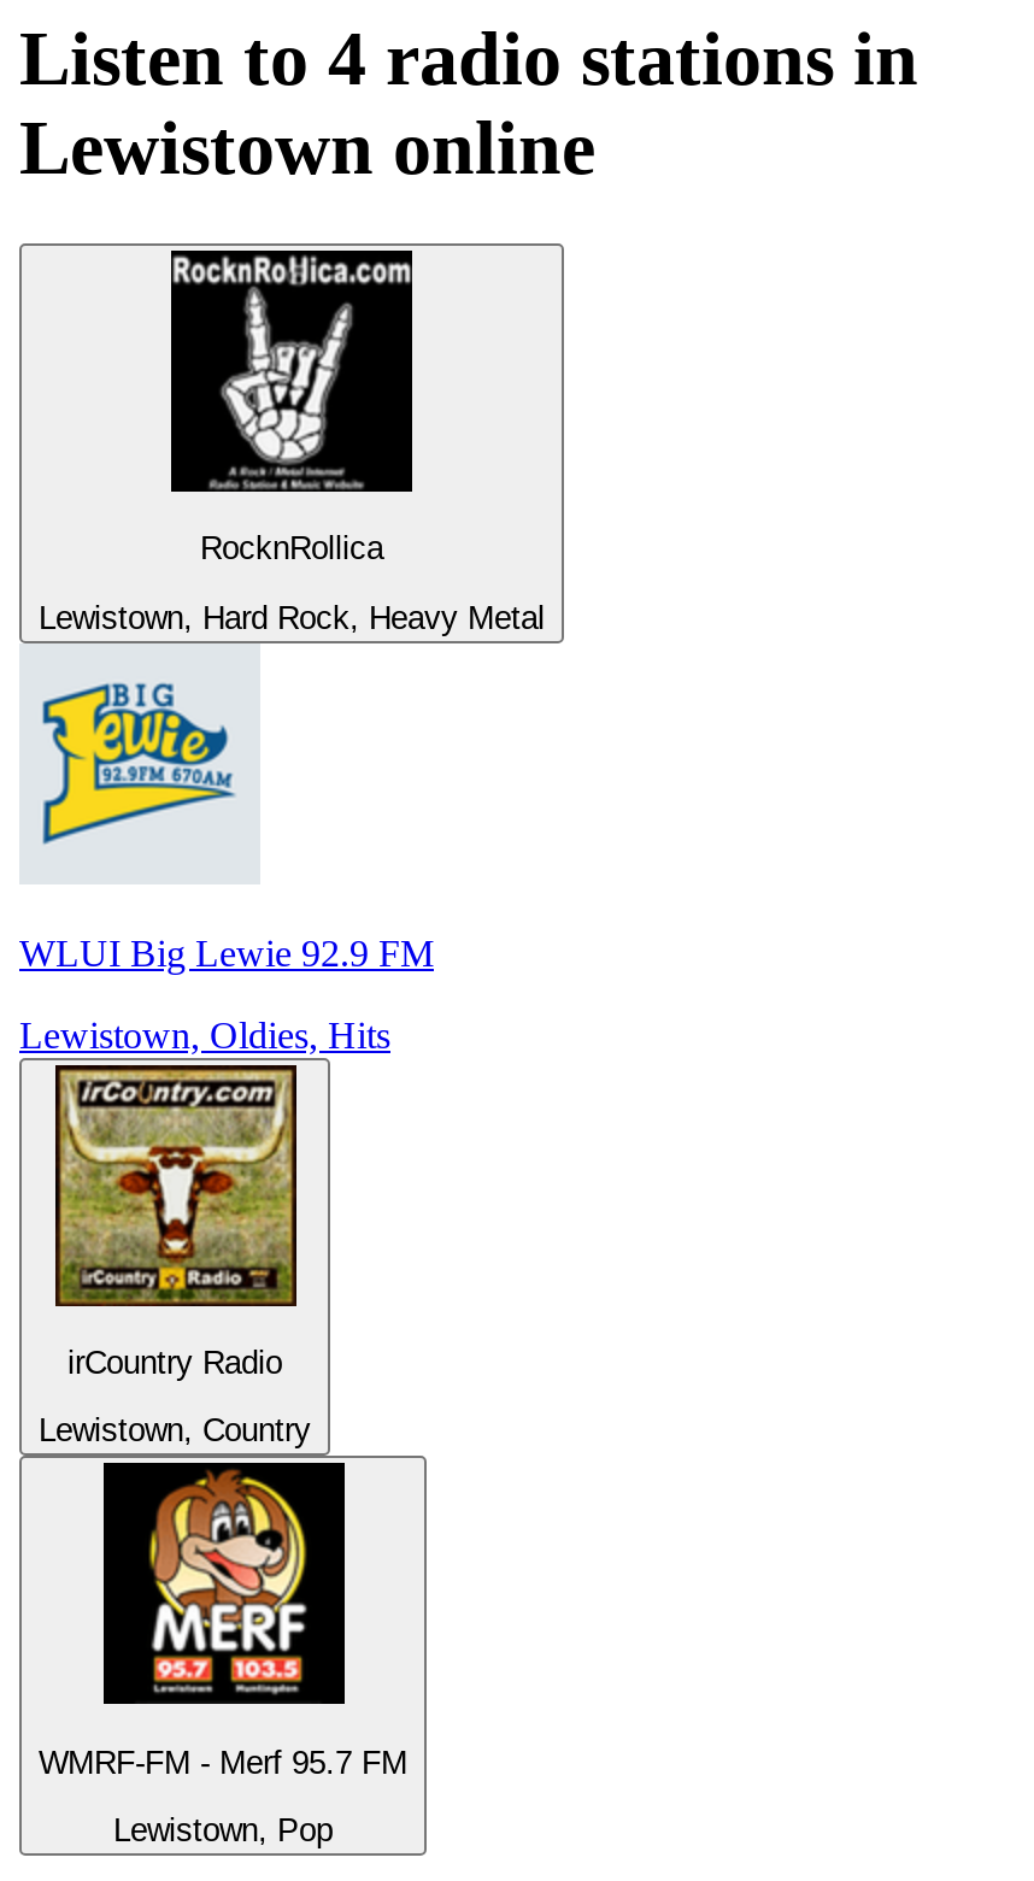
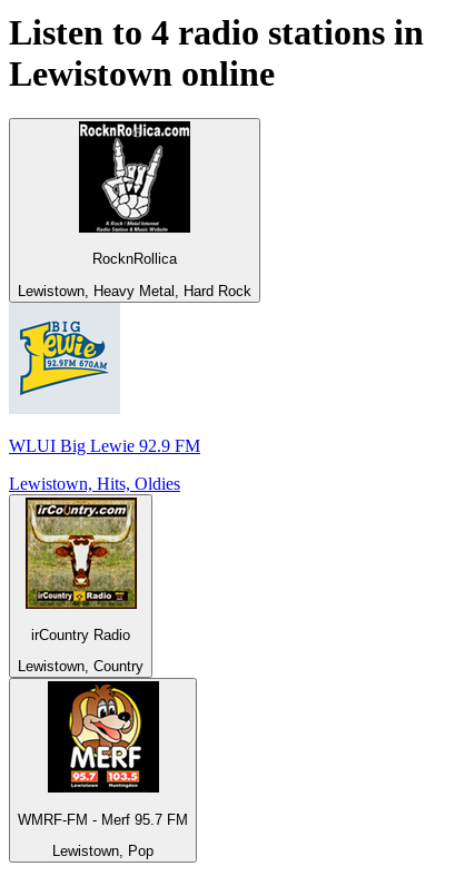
[39,599,545,636] Lewistown, Hard Rock, Heavy Metal -> [18,282,251,299] Lewistown, Heavy Metal, Hard Rock
[19,1014,390,1055] Lewistown, Oldies, Hits -> [9,474,180,493] Lewistown, Hits, Oldies

